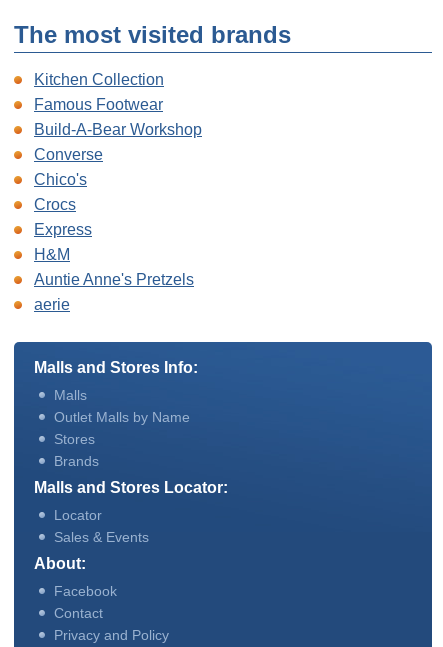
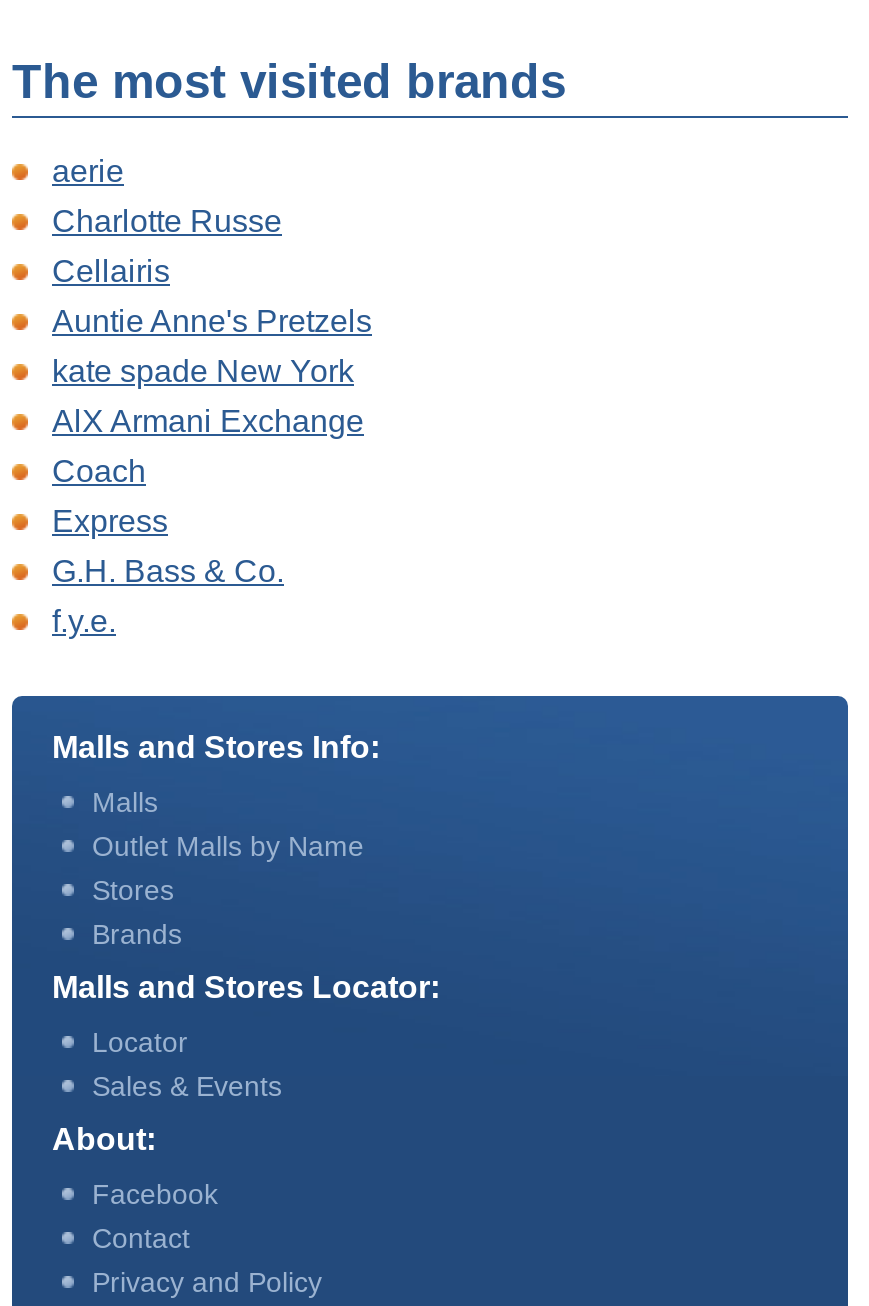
[34,71,202,213] Kitchen Collection | Famous Footwear | Build-A-Bear Workshop | Converse | Chico's | Crocs -> [52,204,364,488] Charlotte Russe | Cellairis | kate spade New York | AlX Armani Exchange | Coach
moved [34,221,92,238] -> [52,504,168,538]: Express
[34,246,70,263] H&M -> [52,554,284,638] G.H. Bass & Co. | f.y.e.
moved [34,271,194,313] -> [52,154,372,338]: Auntie Anne's Pretzels | aerie

